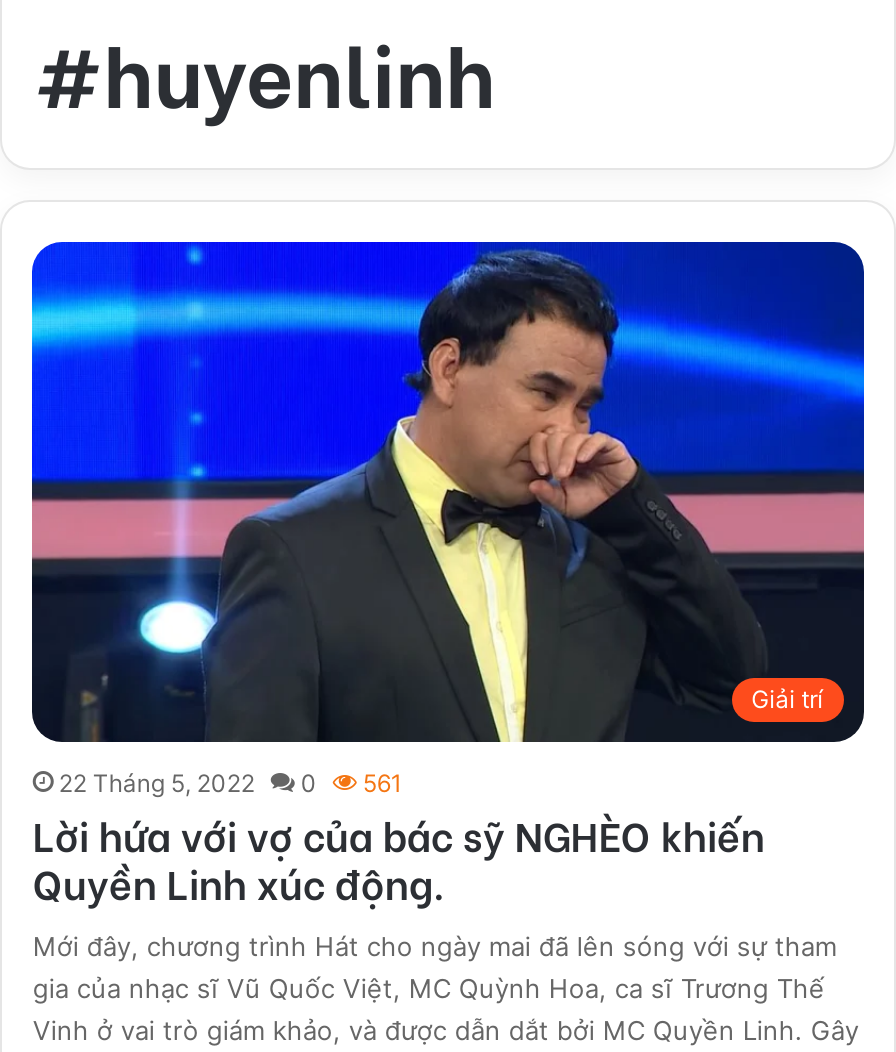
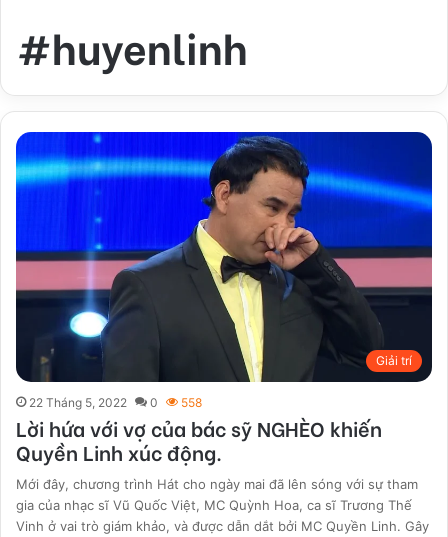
[59,769,403,799] 22 Tháng 5, 2022 0 561 -> [29,395,202,410] 22 Tháng 5, 2022 0 558

